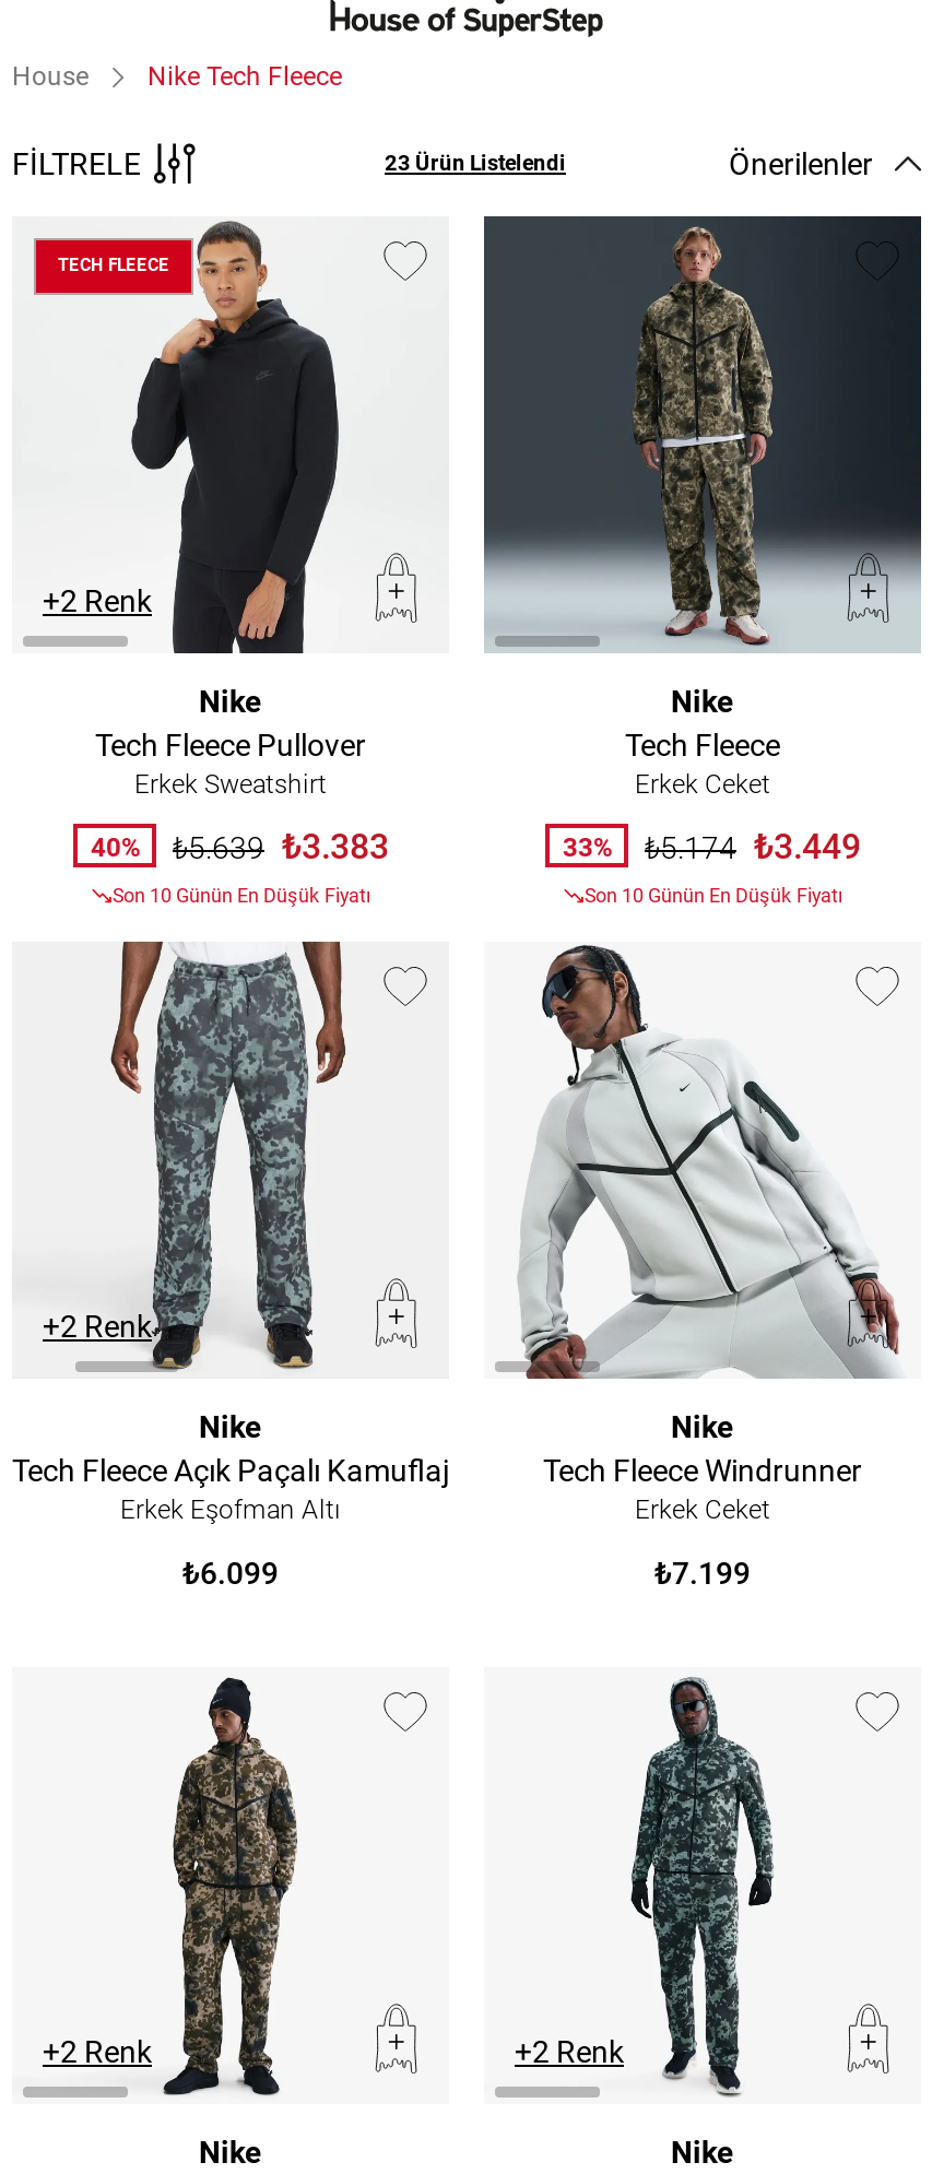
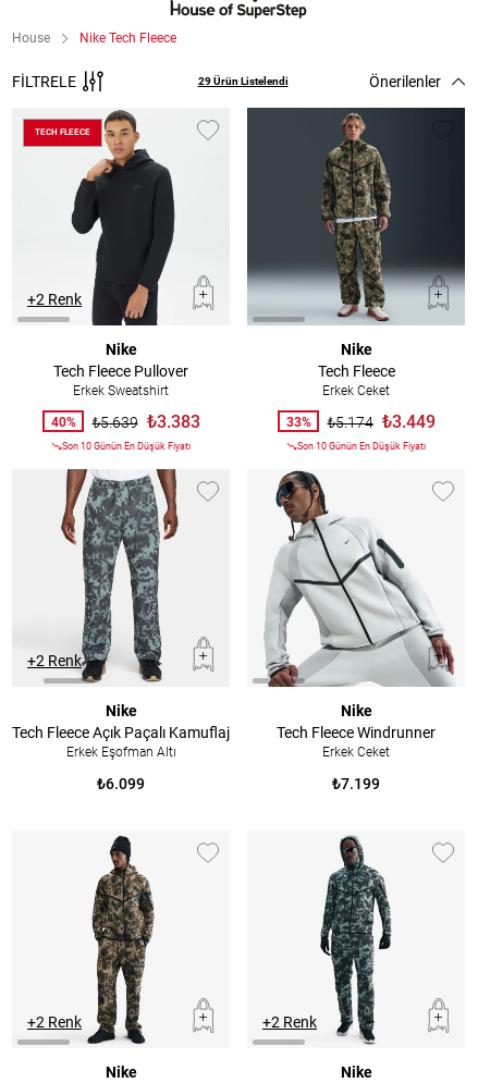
[385,151,566,175] 23 Ürün Listelendi -> [198,75,288,87] 29 Ürün Listelendi

